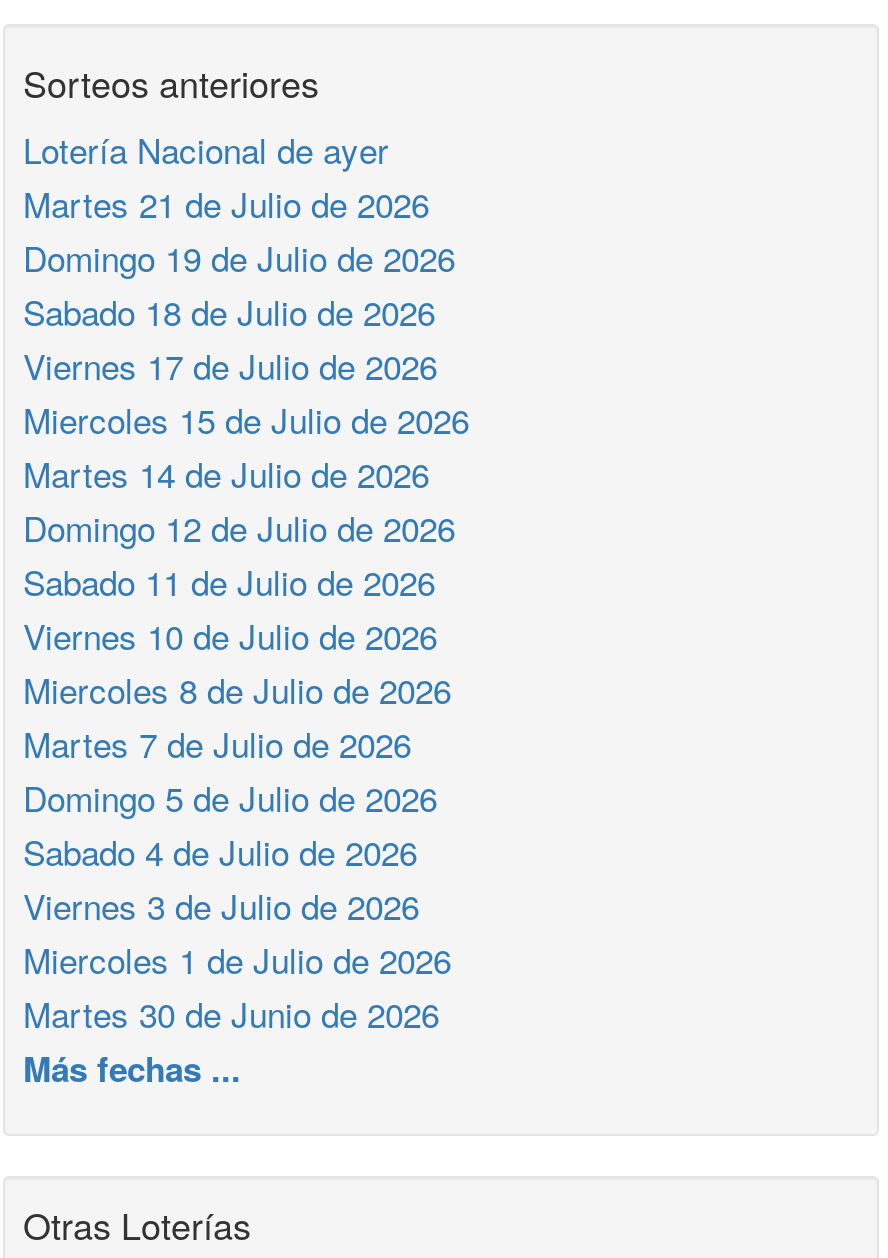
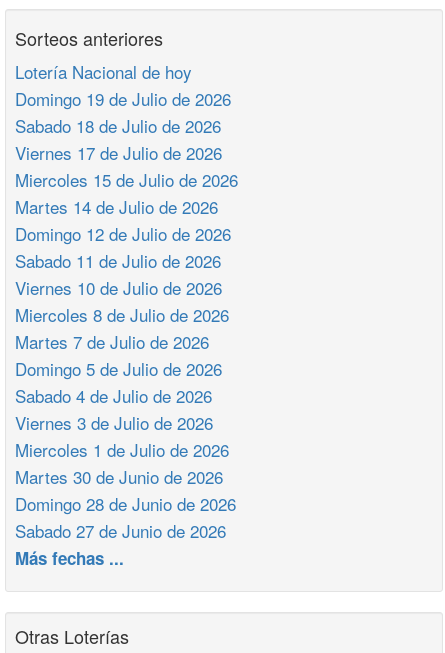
[23,124,429,228] Lotería Nacional de ayer | Martes 21 de Julio de 2026 -> [15,59,192,84] Lotería Nacional de hoy
moved [23,232,469,1038] -> [15,86,238,489]: Domingo 19 de Julio de 2026 | Sabado 18 de Julio de 2026 | Viernes 17 de Julio de 2026 | ... | Miercoles 1 de Julio de 2026 | Martes 30 de Junio de 2026
none -> [15,491,236,543] Domingo 28 de Junio de 2026 | Sabado 27 de Junio de 2026

